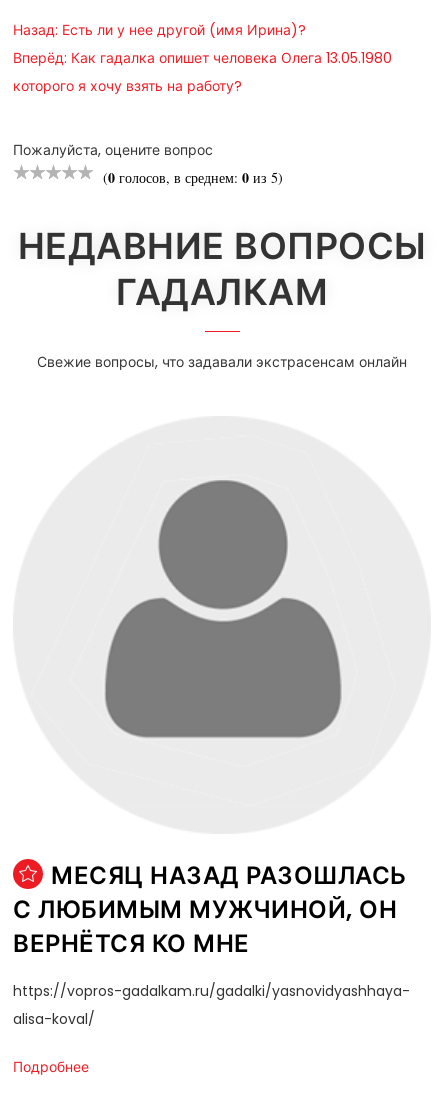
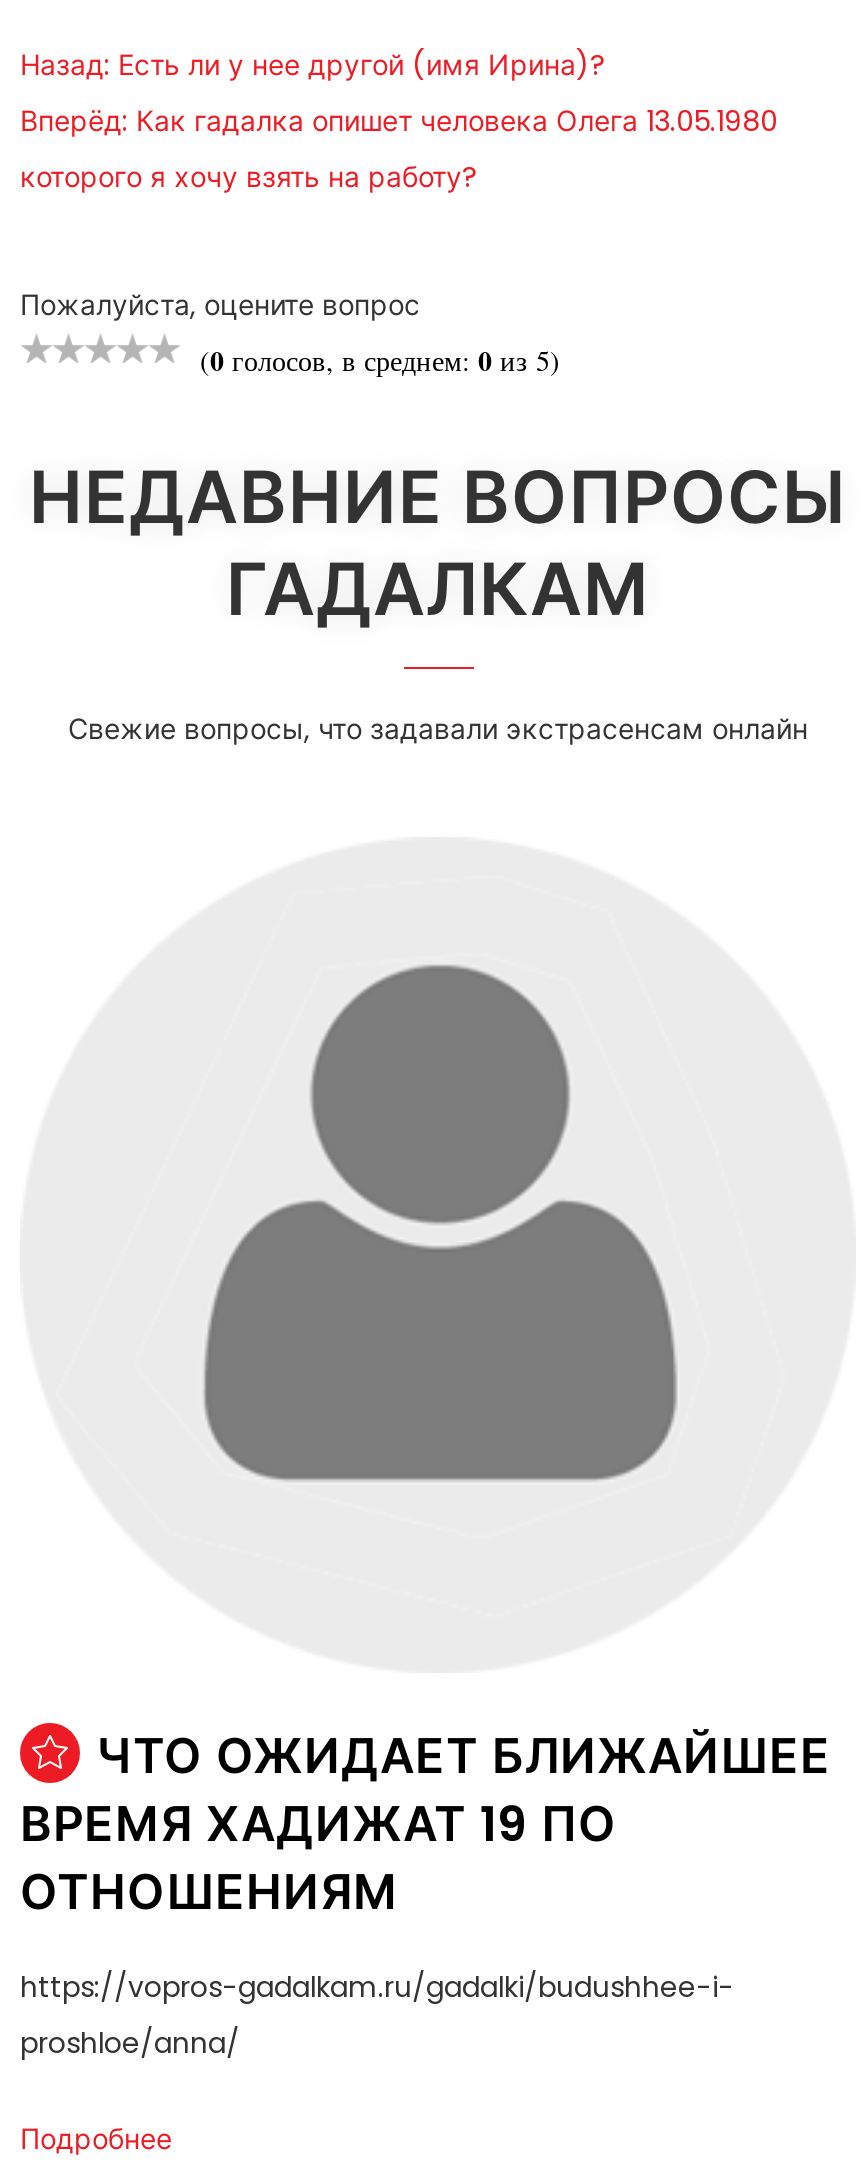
[13,859,406,960] МЕСЯЦ НАЗАД РАЗОШЛАСЬ | С ЛЮБИМЫМ МУЖЧИНОЙ, ОН | ВЕРНЁТСЯ КО МНЕ -> [20,1722,831,1924] ЧТО ОЖИДАЕТ БЛИЖАЙШЕЕ | ВРЕМЯ ХАДИЖАТ 19 ПО | ОТНОШЕНИЯМ
[13,981,410,1029] https://vopros-gadalkam.ru/gadalki/yasnovidyashhaya- | alisa-koval/ -> [20,1966,734,2062] https://vopros-gadalkam.ru/gadalki/budushhee-i- | proshloe/anna/

